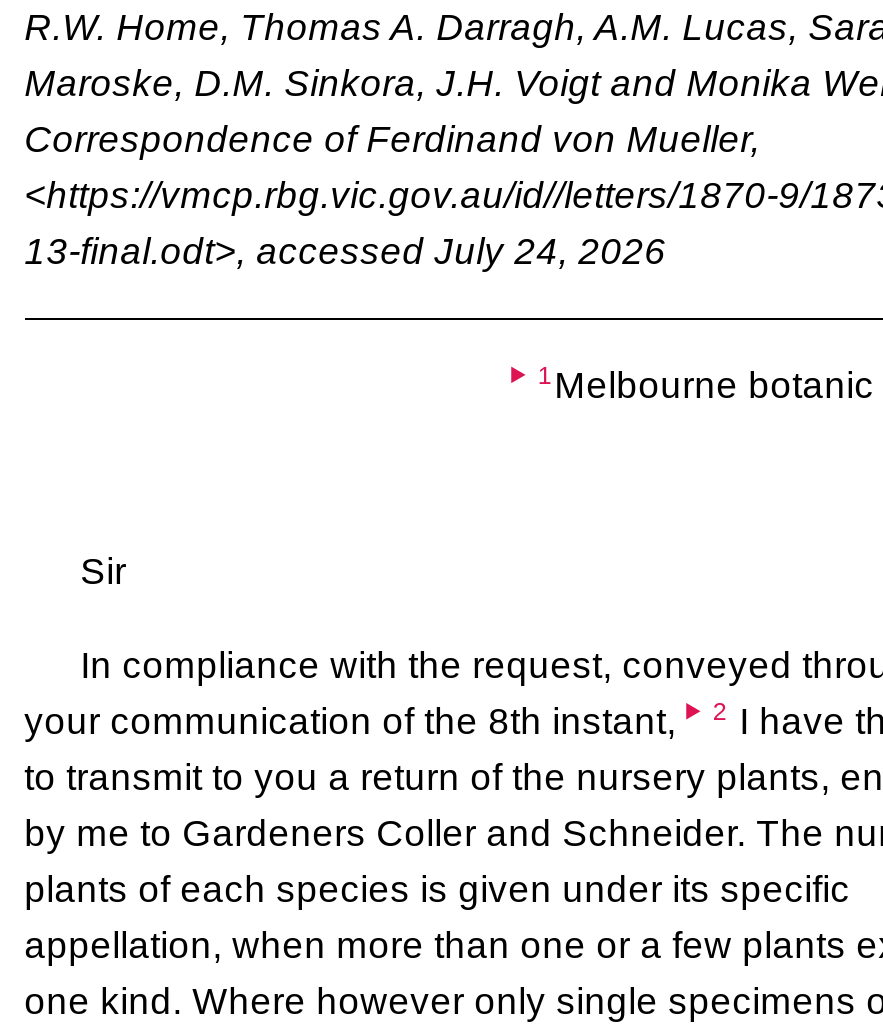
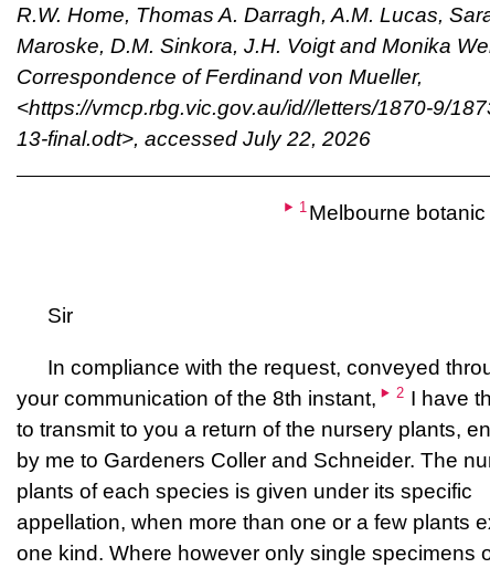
[24,230,666,272] 13-final.odt>, accessed July 24, 2026 -> [16,127,370,151] 13-final.odt>, accessed July 22, 2026

